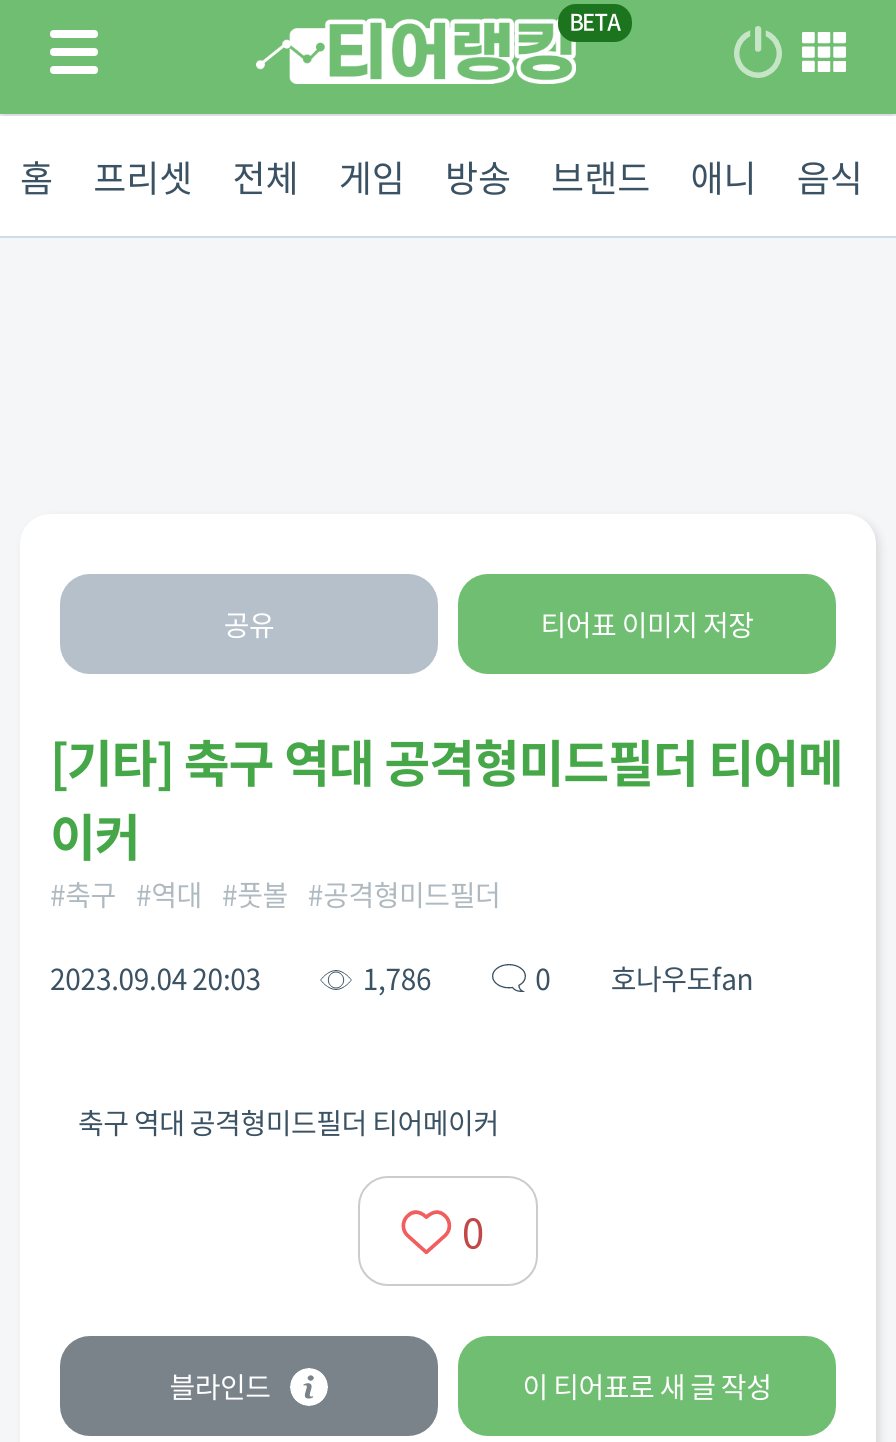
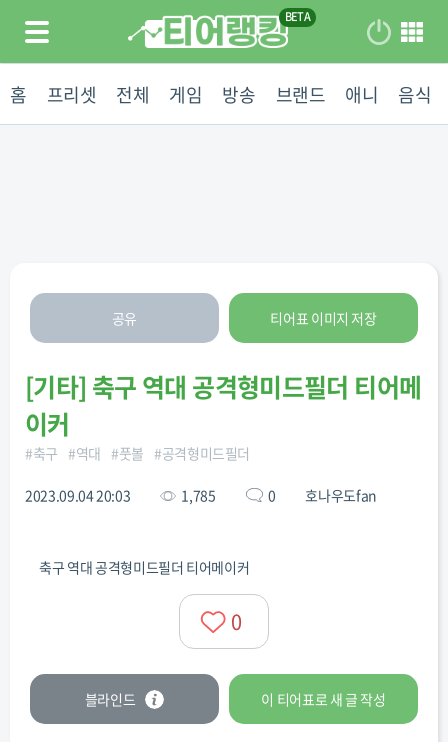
[363,958,431,998] 1,786 -> [181,485,216,505] 1,785

